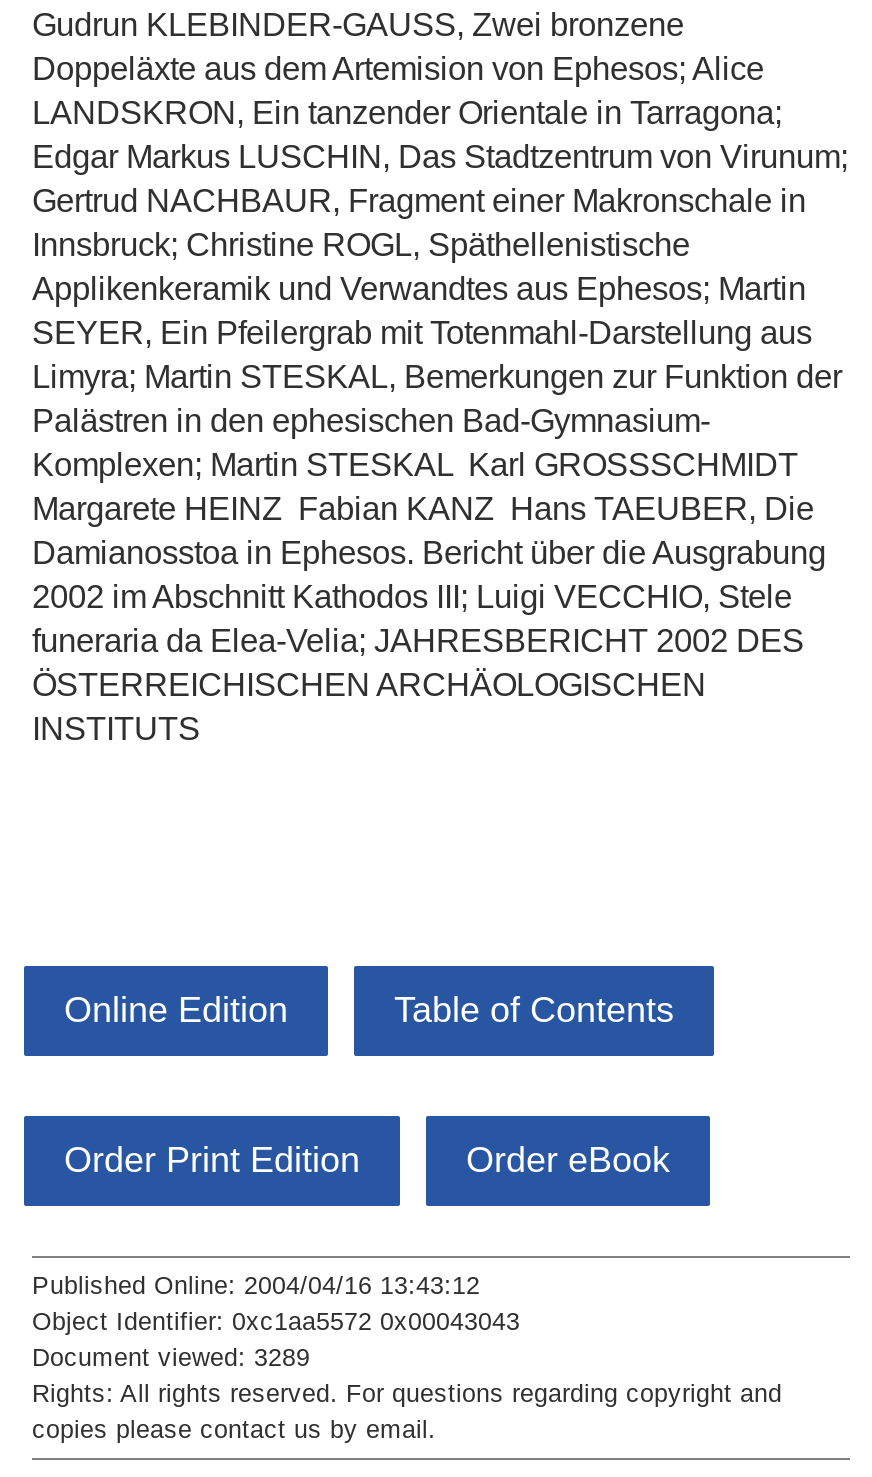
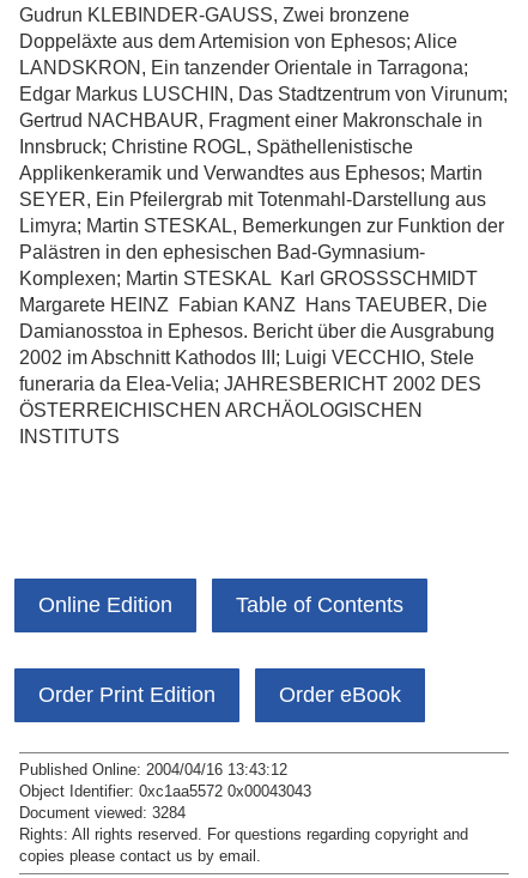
[32,1343,310,1371] Document viewed: 3289 -> [19,805,186,821] Document viewed: 3284

